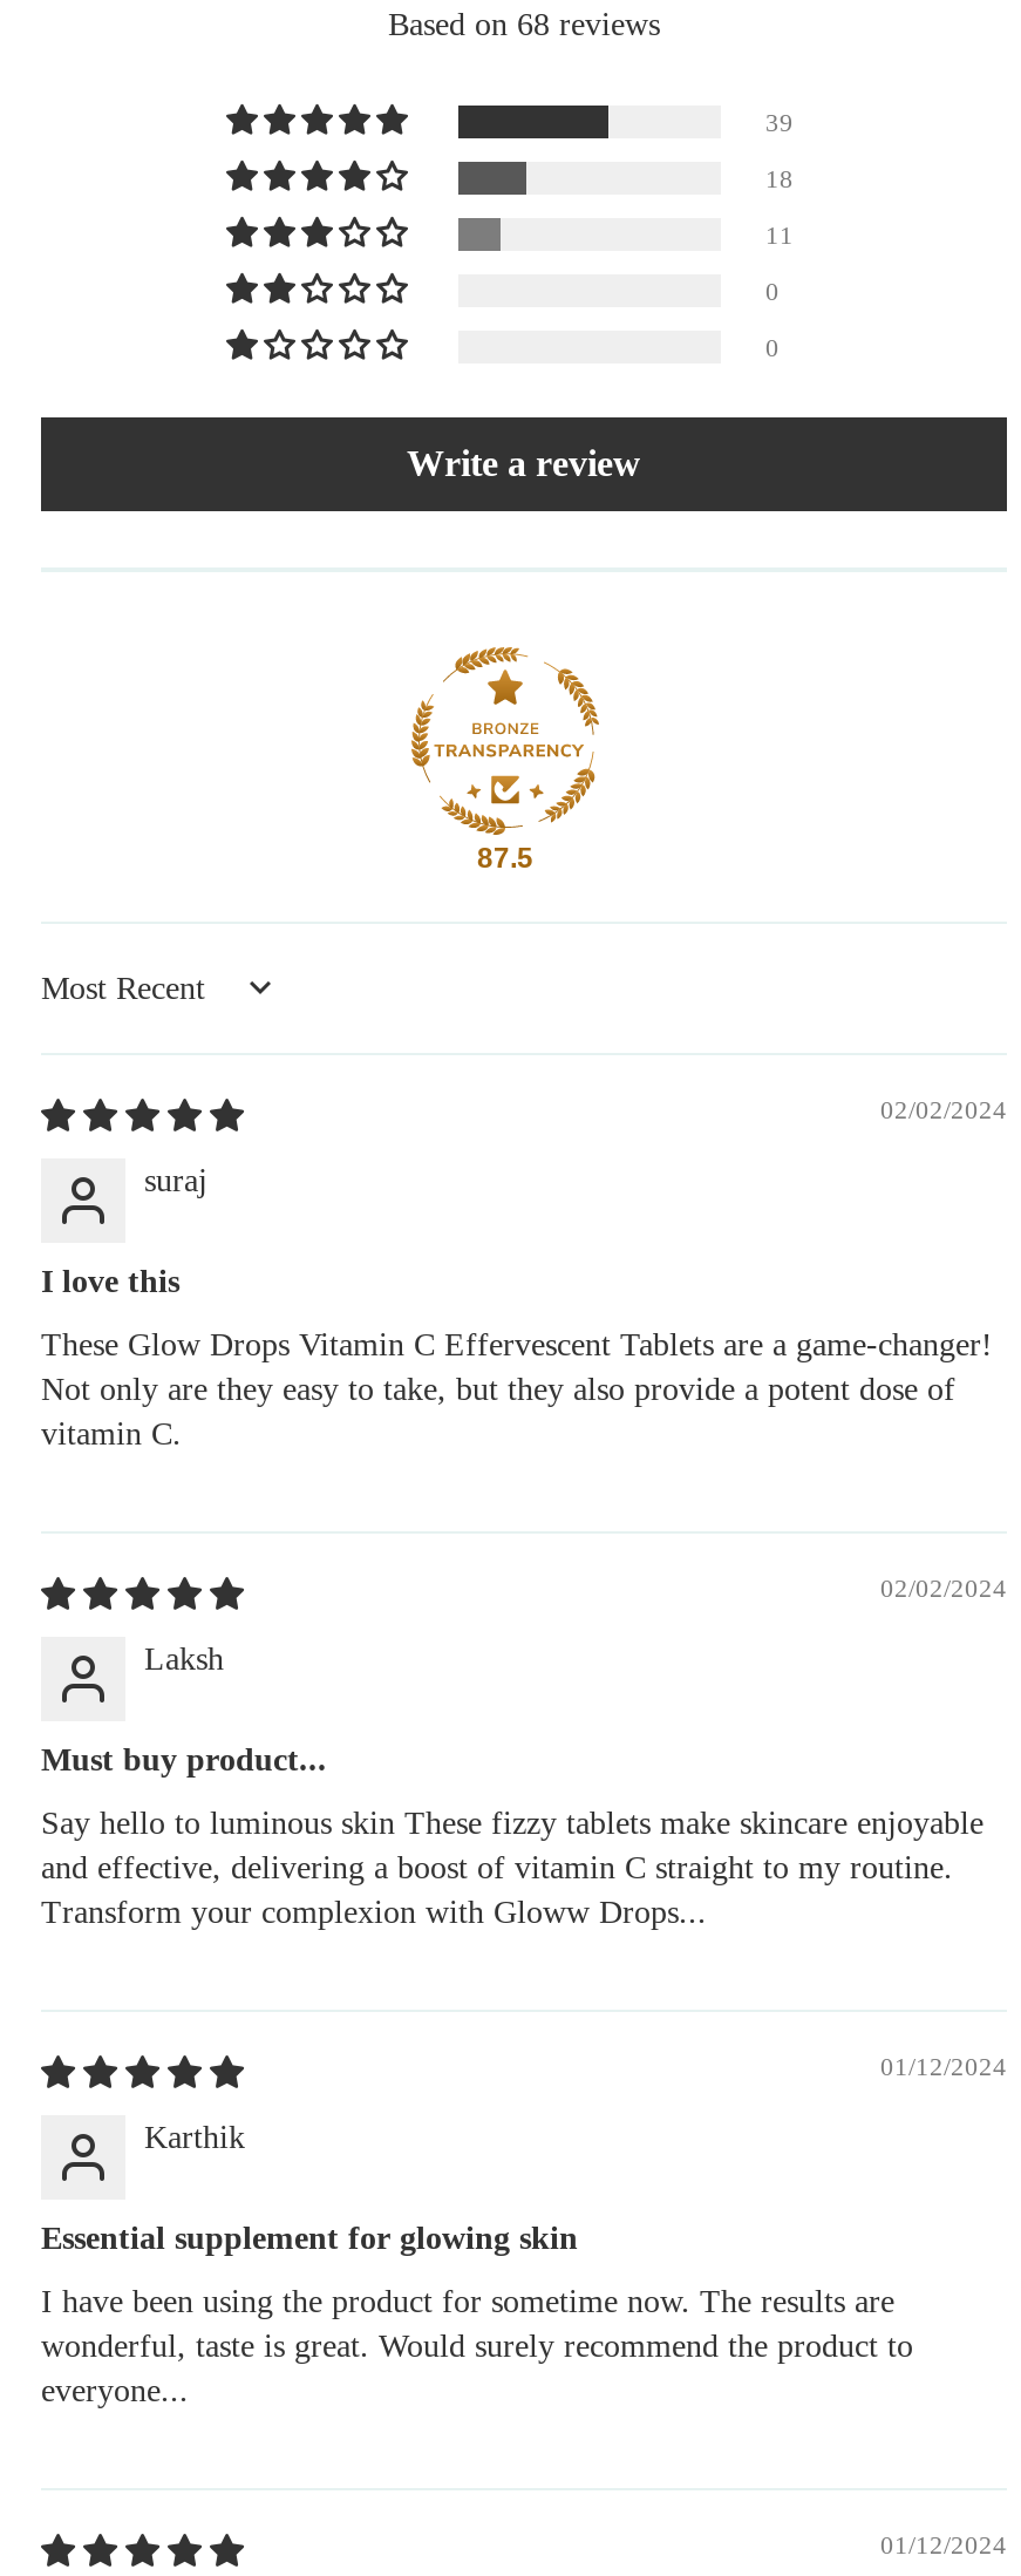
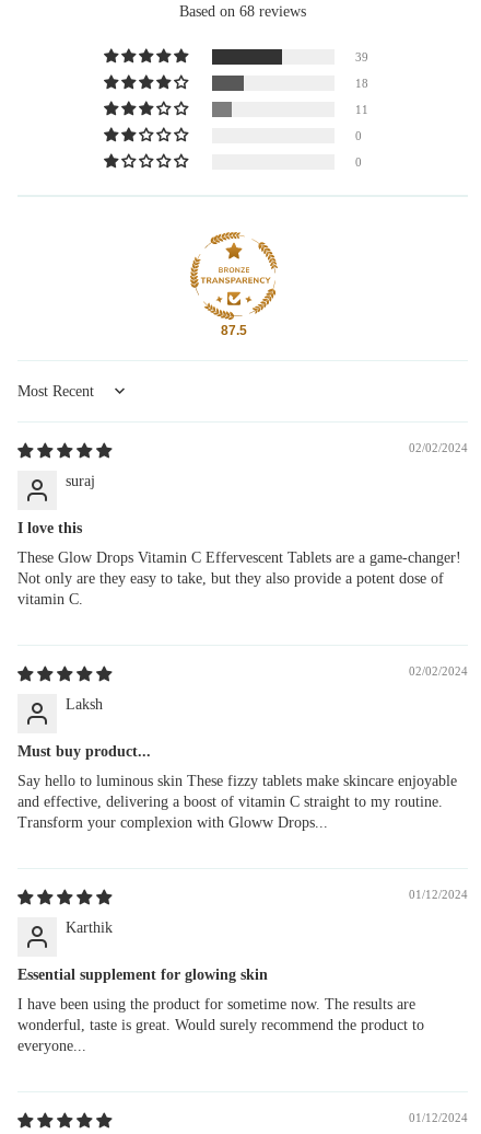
[407,443,641,482] Write a review -> none

